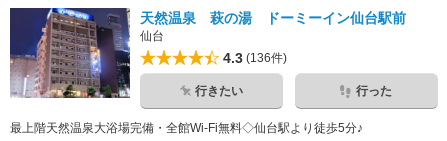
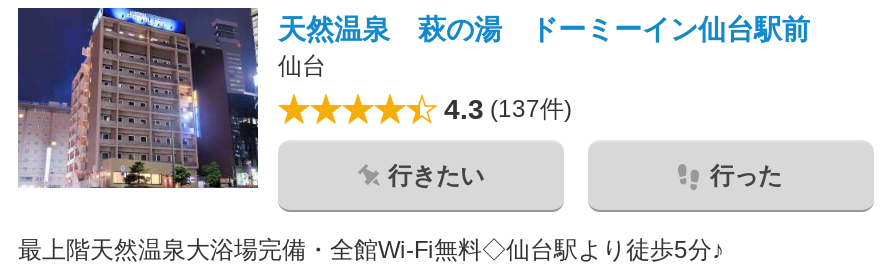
[223,49,287,65] 4.3 (136件) -> [444,92,572,124] 4.3 (137件)

